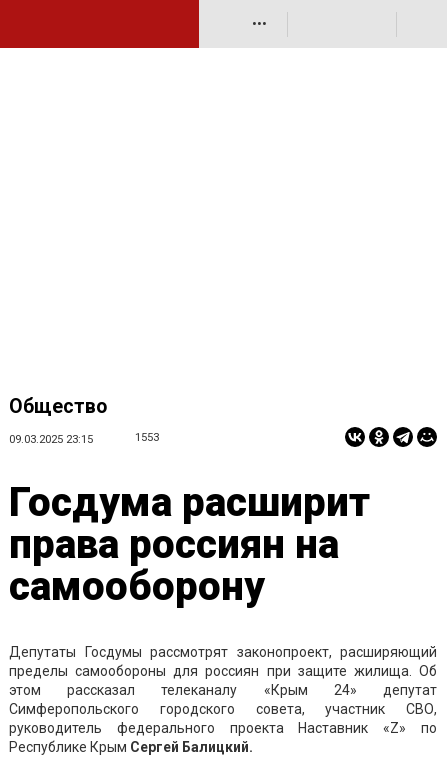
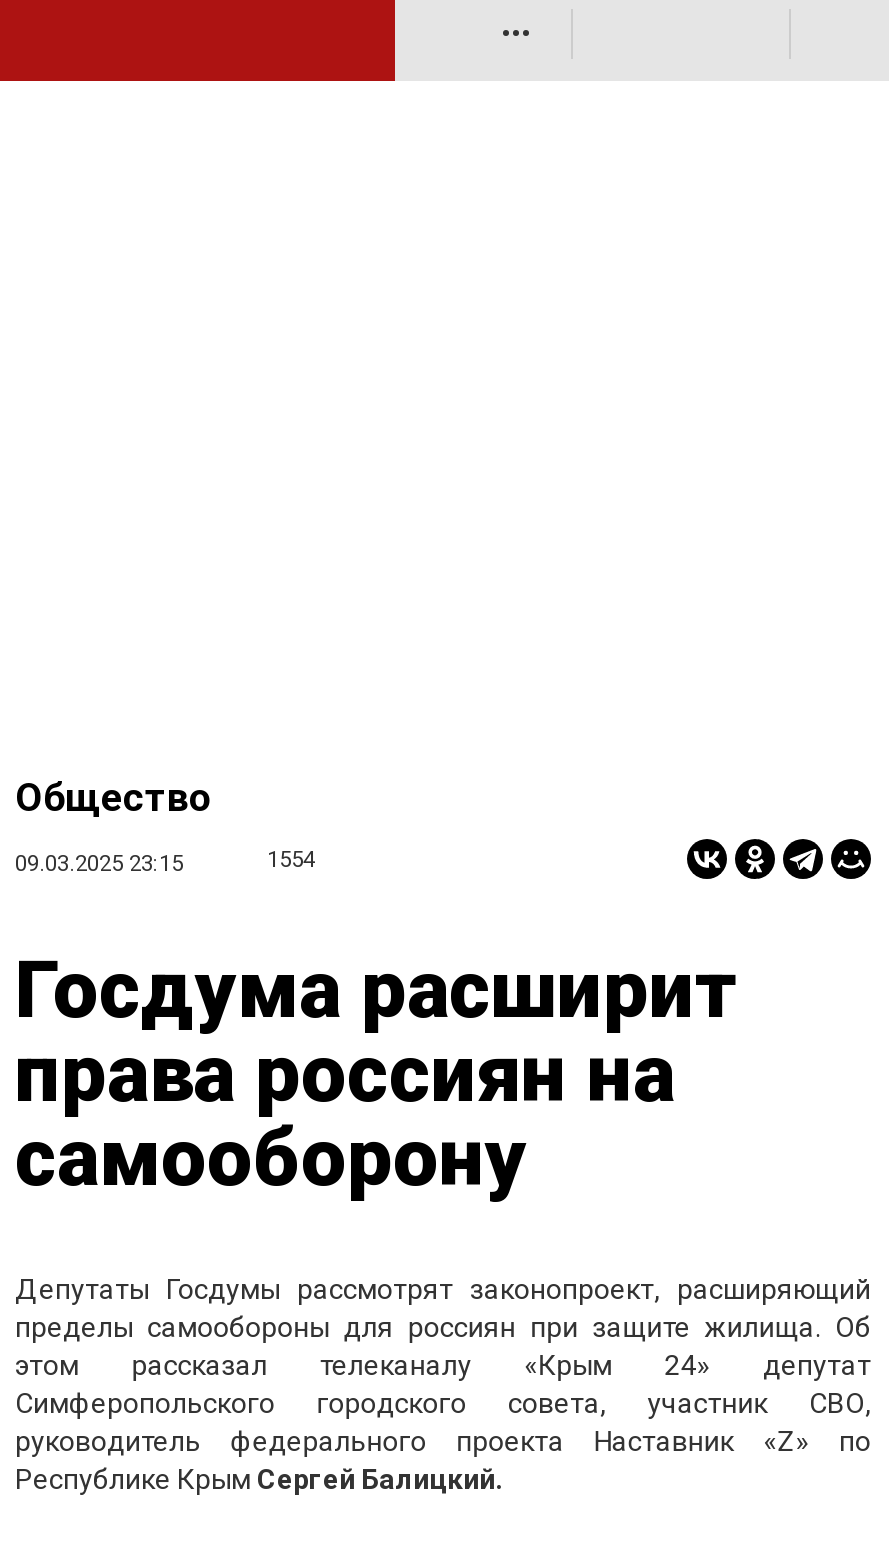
[135,431,159,444] 1553 -> [267,847,315,873] 1554

